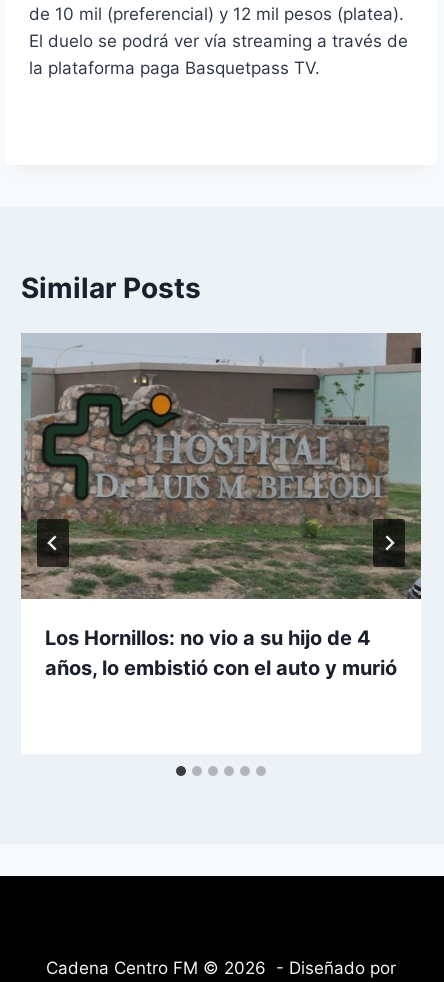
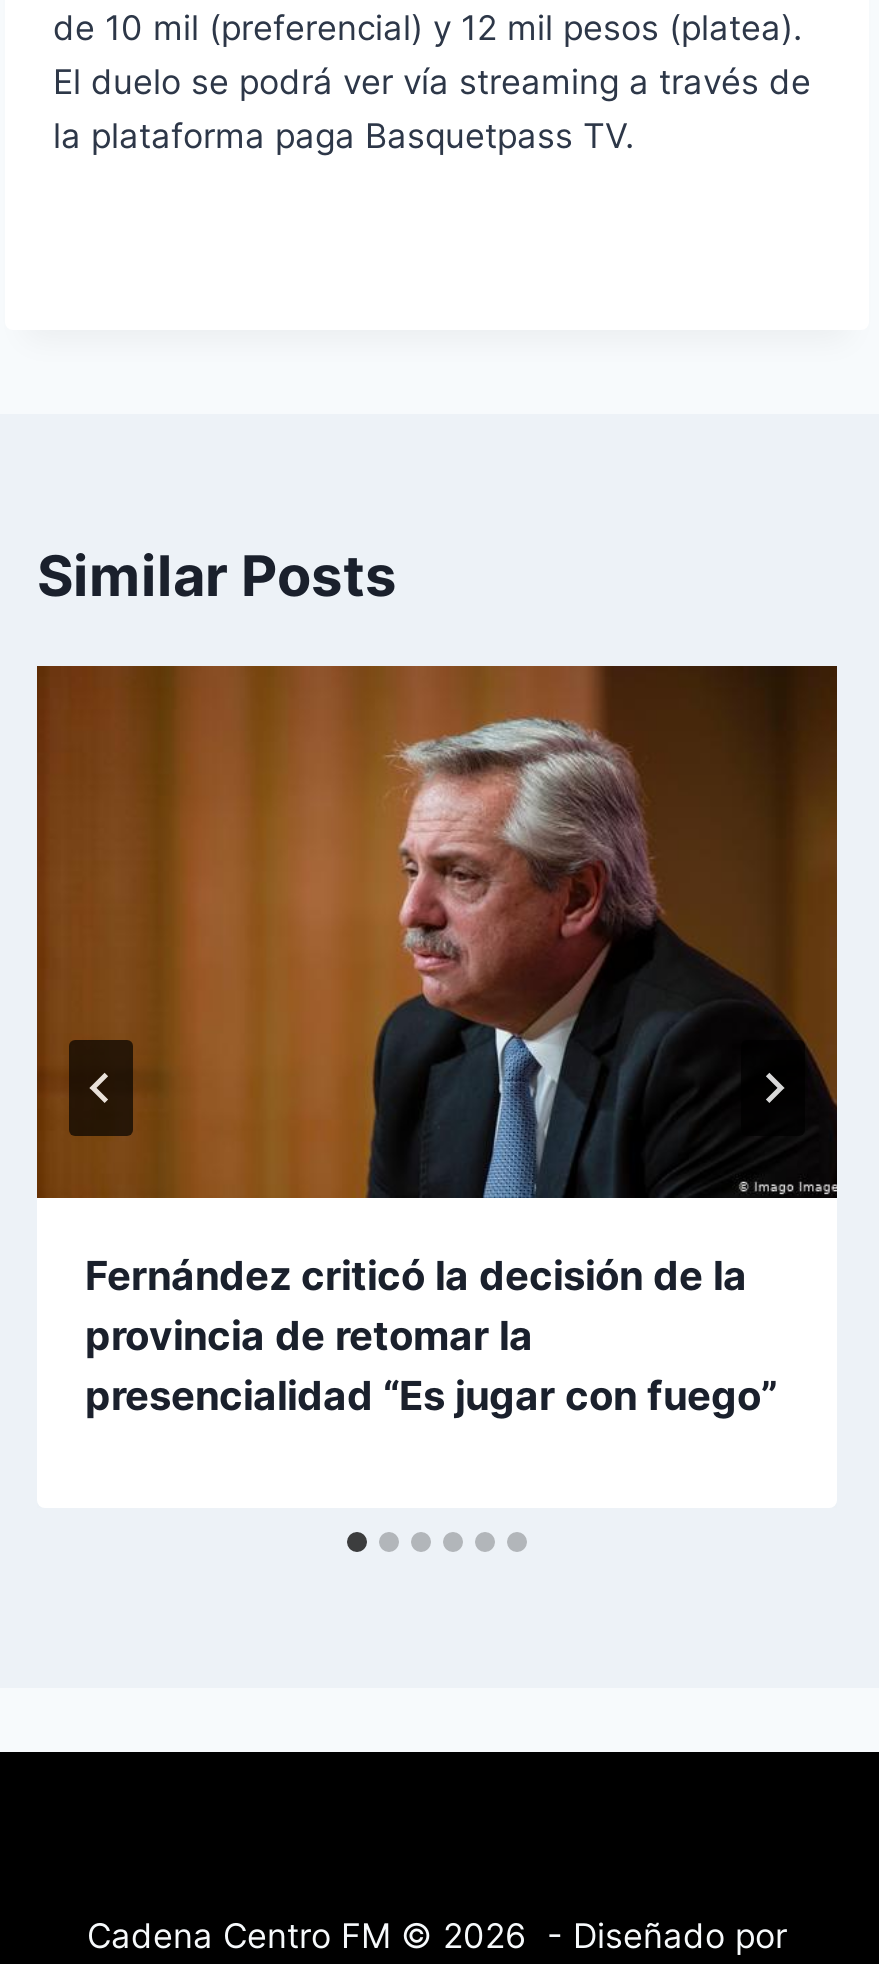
[20,333,421,680] [image] | Los Hornillos: no vio a su hijo de 4 | años, lo embistió con el auto y murió -> [35,664,837,1420] [image] | Fernández criticó la decisión de la | provincia de retomar la | presencialidad “Es jugar con fuego”

